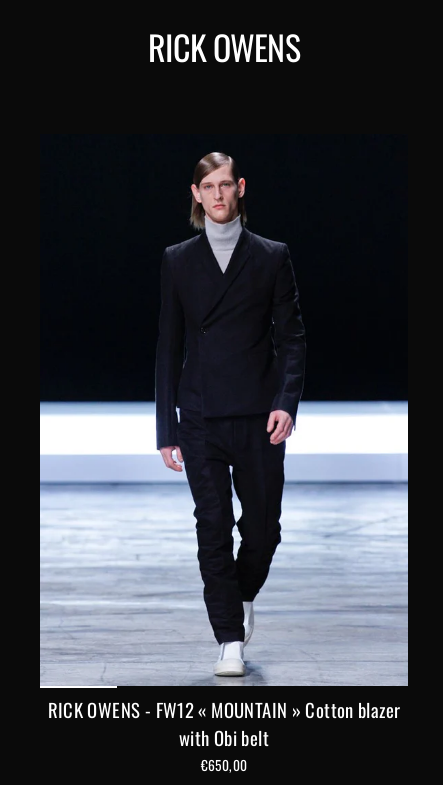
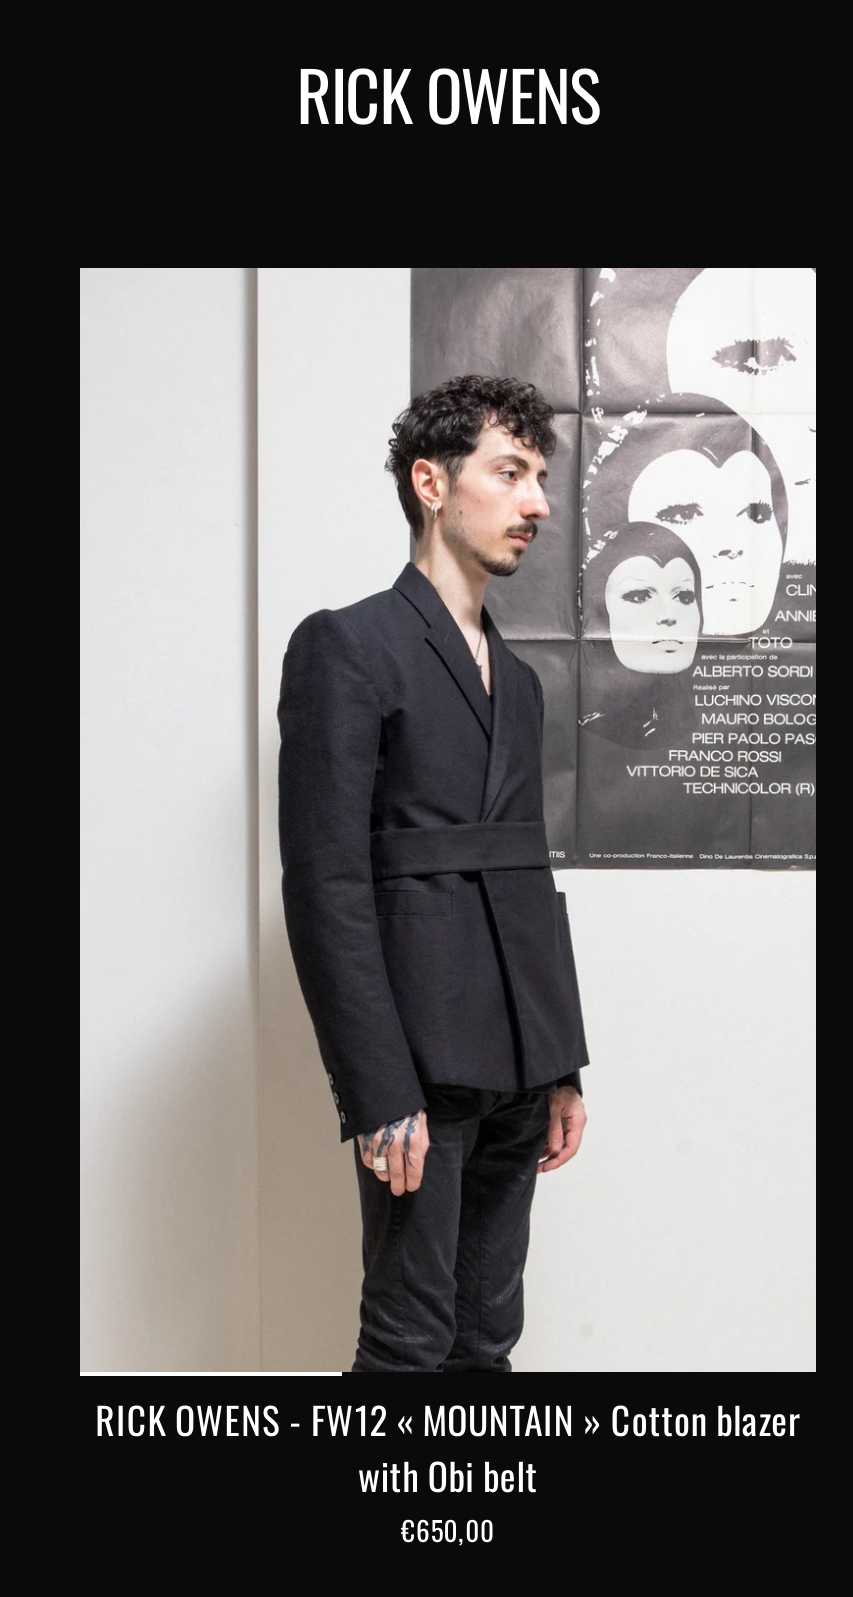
[39,134,409,688] [image] -> [78,266,818,1378] [image]

